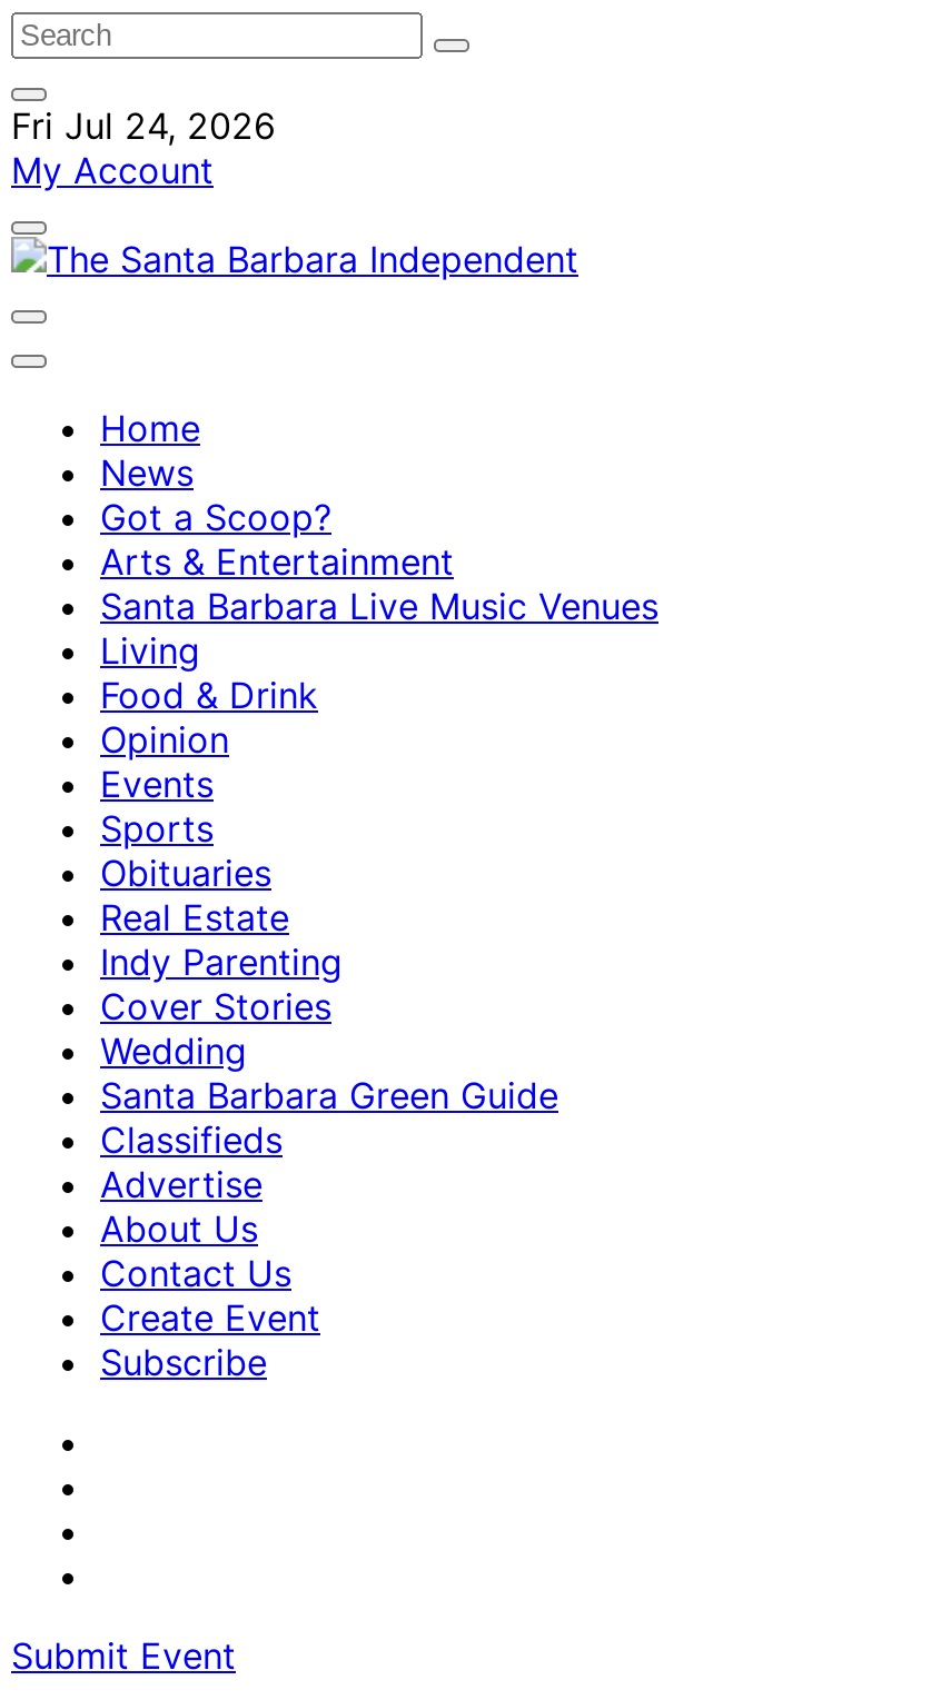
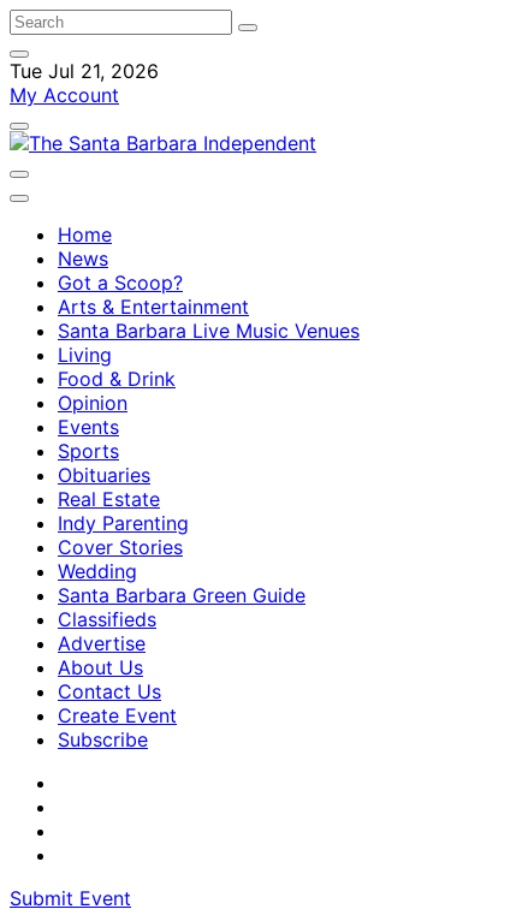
[11,103,276,148] Fri Jul 24, 2026 -> [10,59,159,83] Tue Jul 21, 2026

